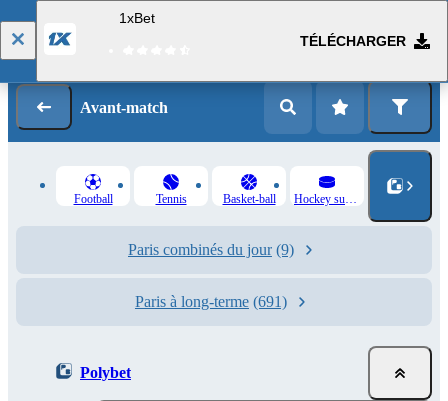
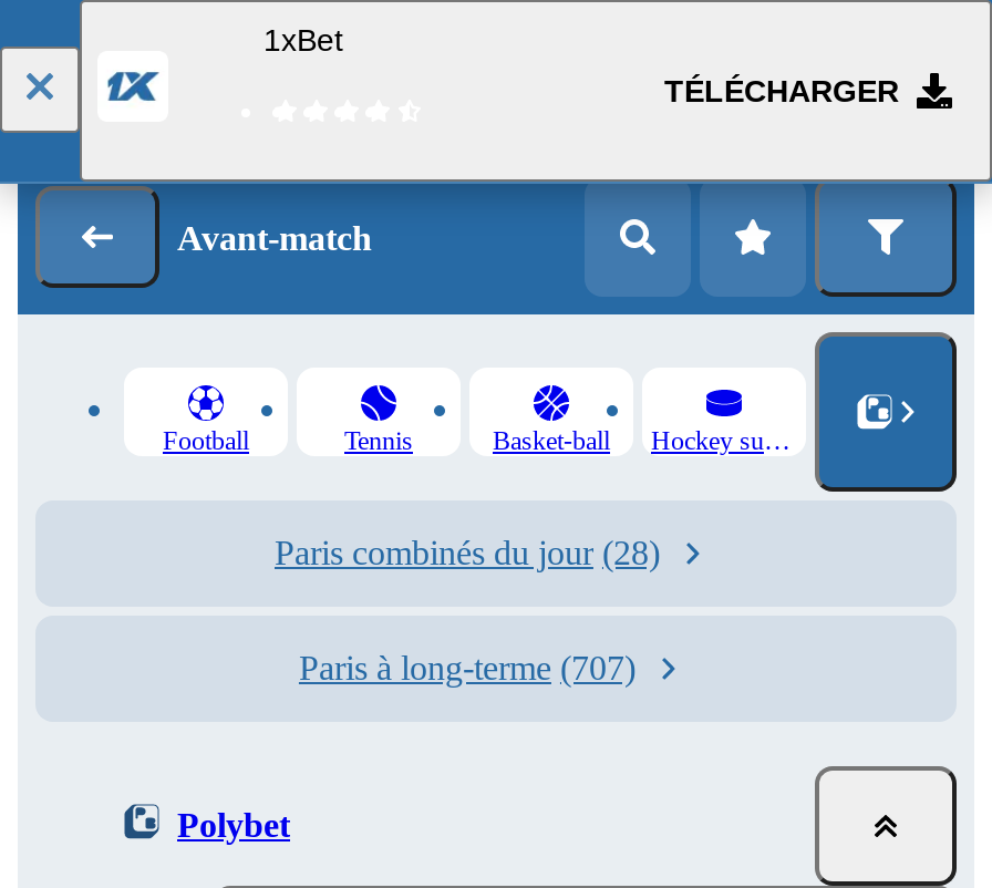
[128,241,294,258] Paris combinés du jour (9) -> [275,534,660,571] Paris combinés du jour (28)
[135,293,287,310] Paris à long-terme (691) -> [299,649,635,686] Paris à long-terme (707)

